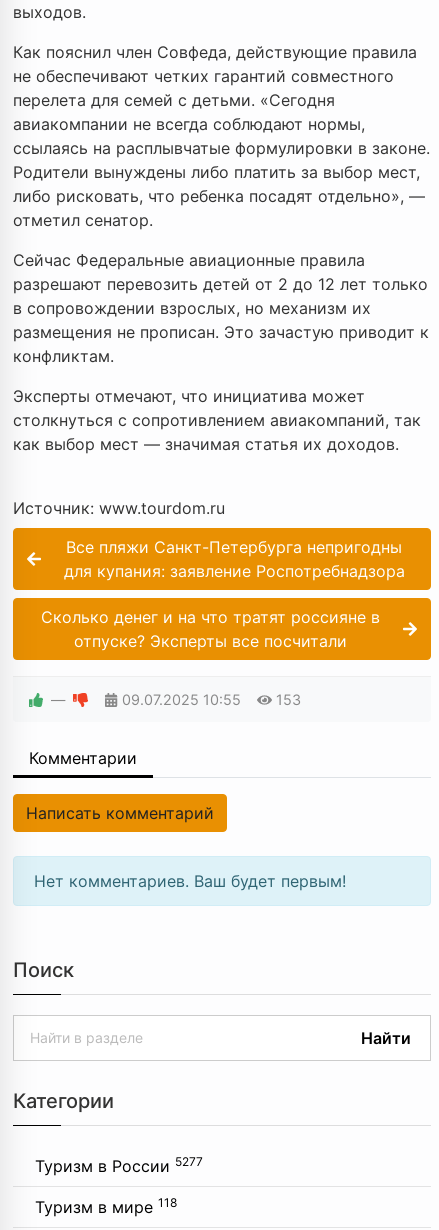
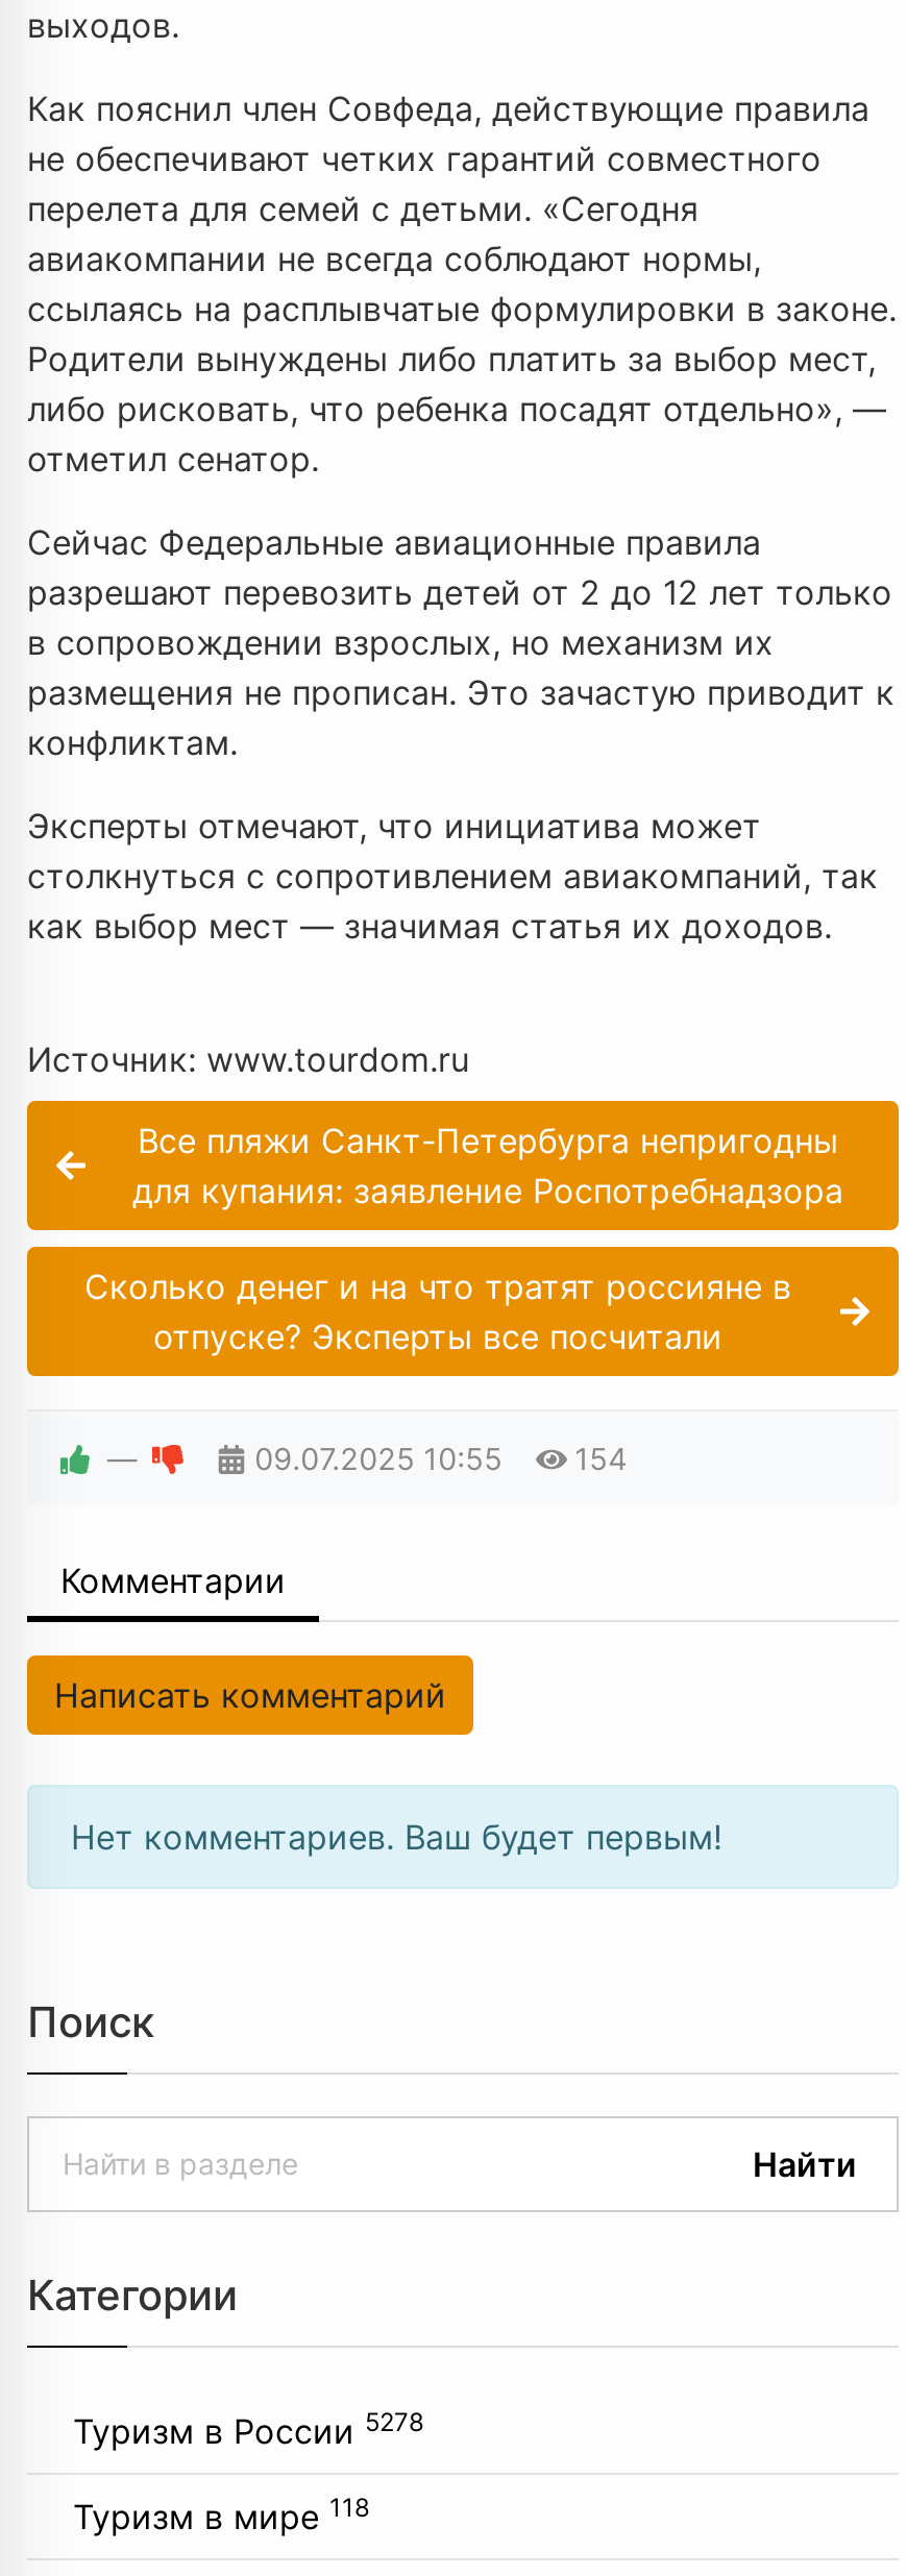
[122,691,301,708] 09.07.2025 10:55 153 -> [255,1442,627,1477] 09.07.2025 10:55 154
[35,1154,203,1176] Туризм в России 5277 -> [73,2407,423,2453] Туризм в России 5278

